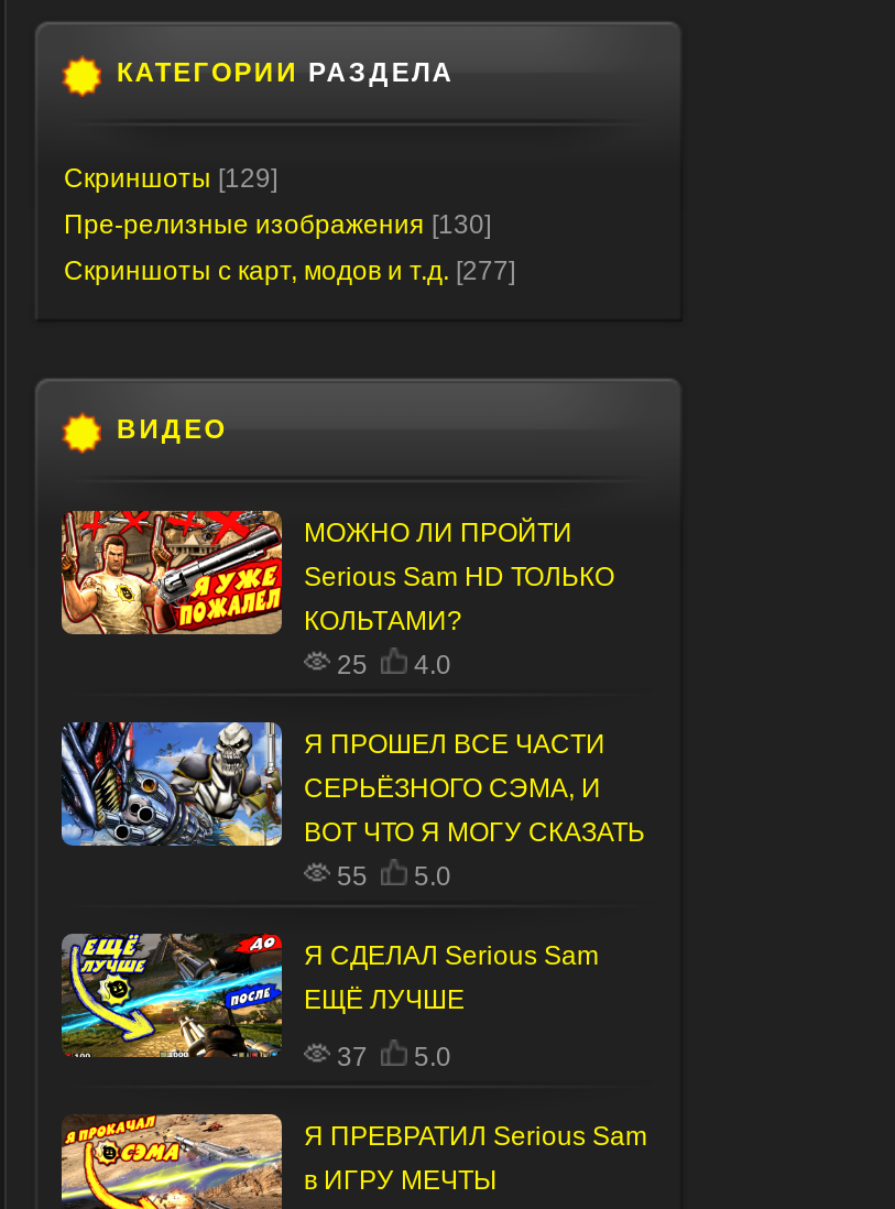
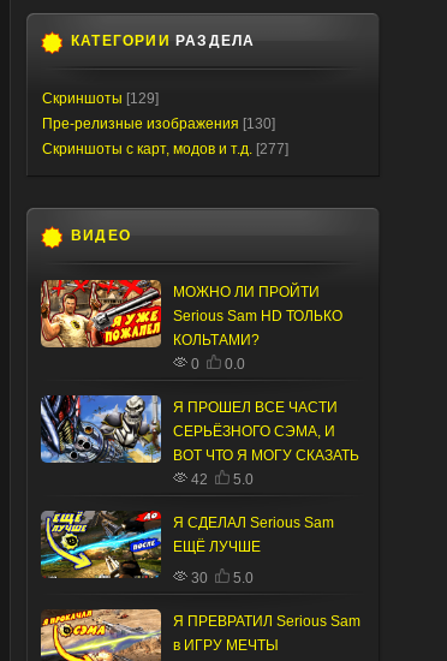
[337,650,374,680] 25 -> [191,356,203,373] 0
[414,650,451,680] 4.0 -> [225,356,245,373] 0.0
[337,861,451,892] 55 5.0 -> [191,471,254,488] 42 5.0
[337,1042,451,1072] 37 5.0 -> [191,570,254,586] 30 5.0

